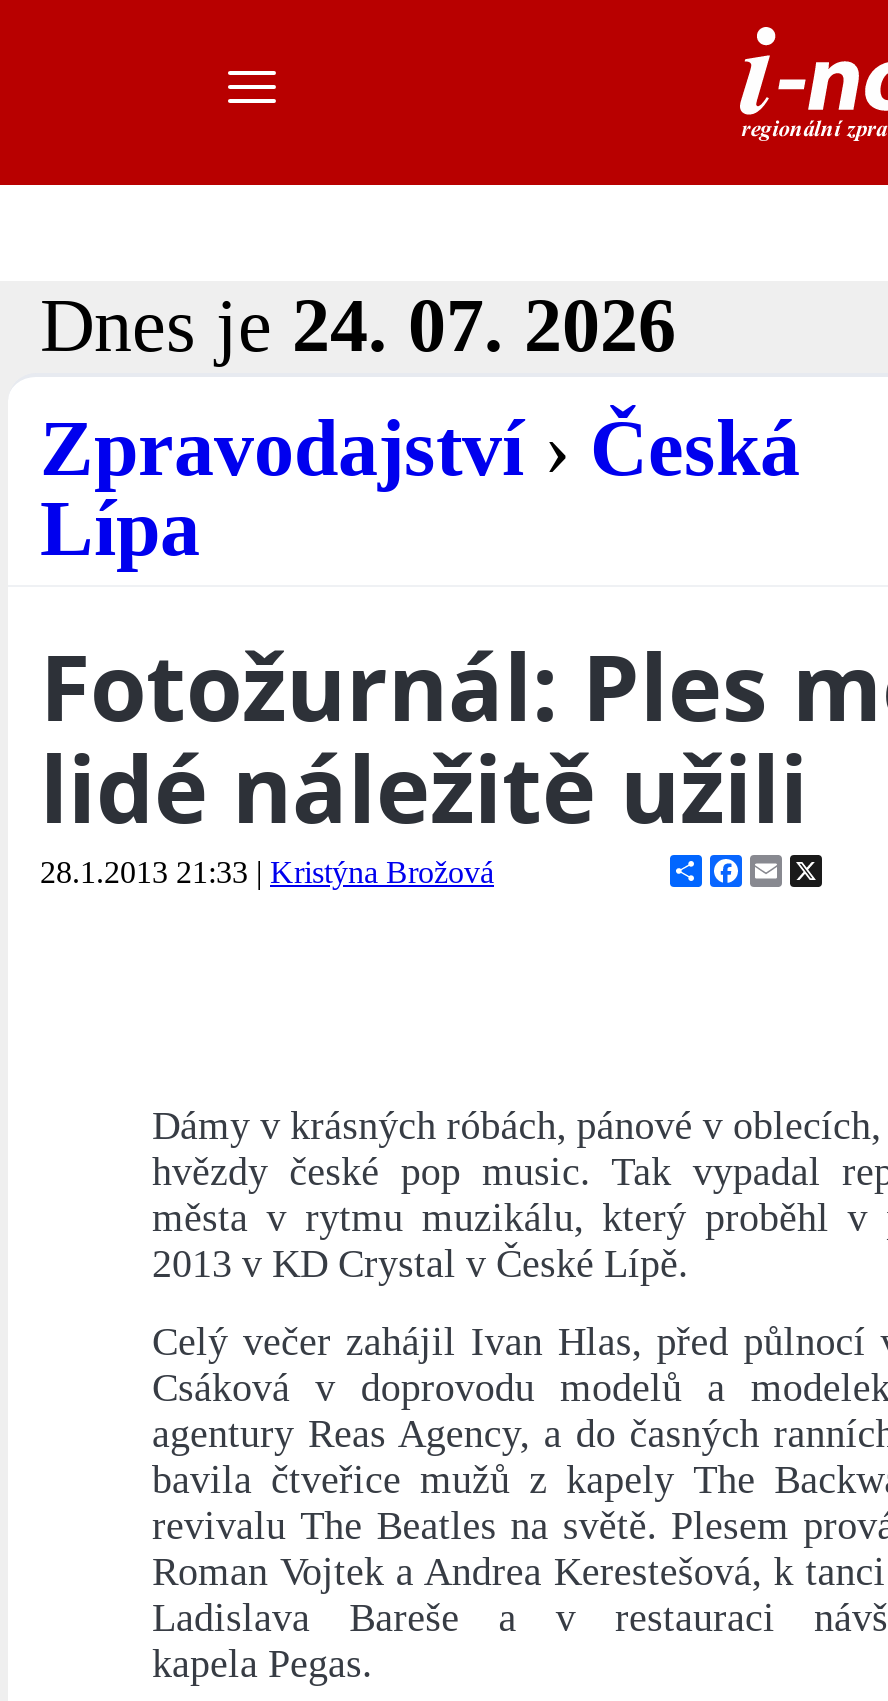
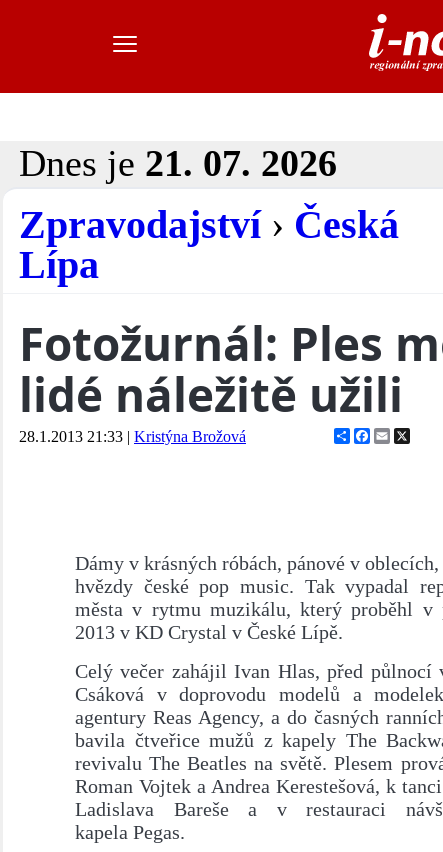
[40,284,676,368] Dnes je 24. 07. 2026 -> [19,142,337,184] Dnes je 21. 07. 2026

